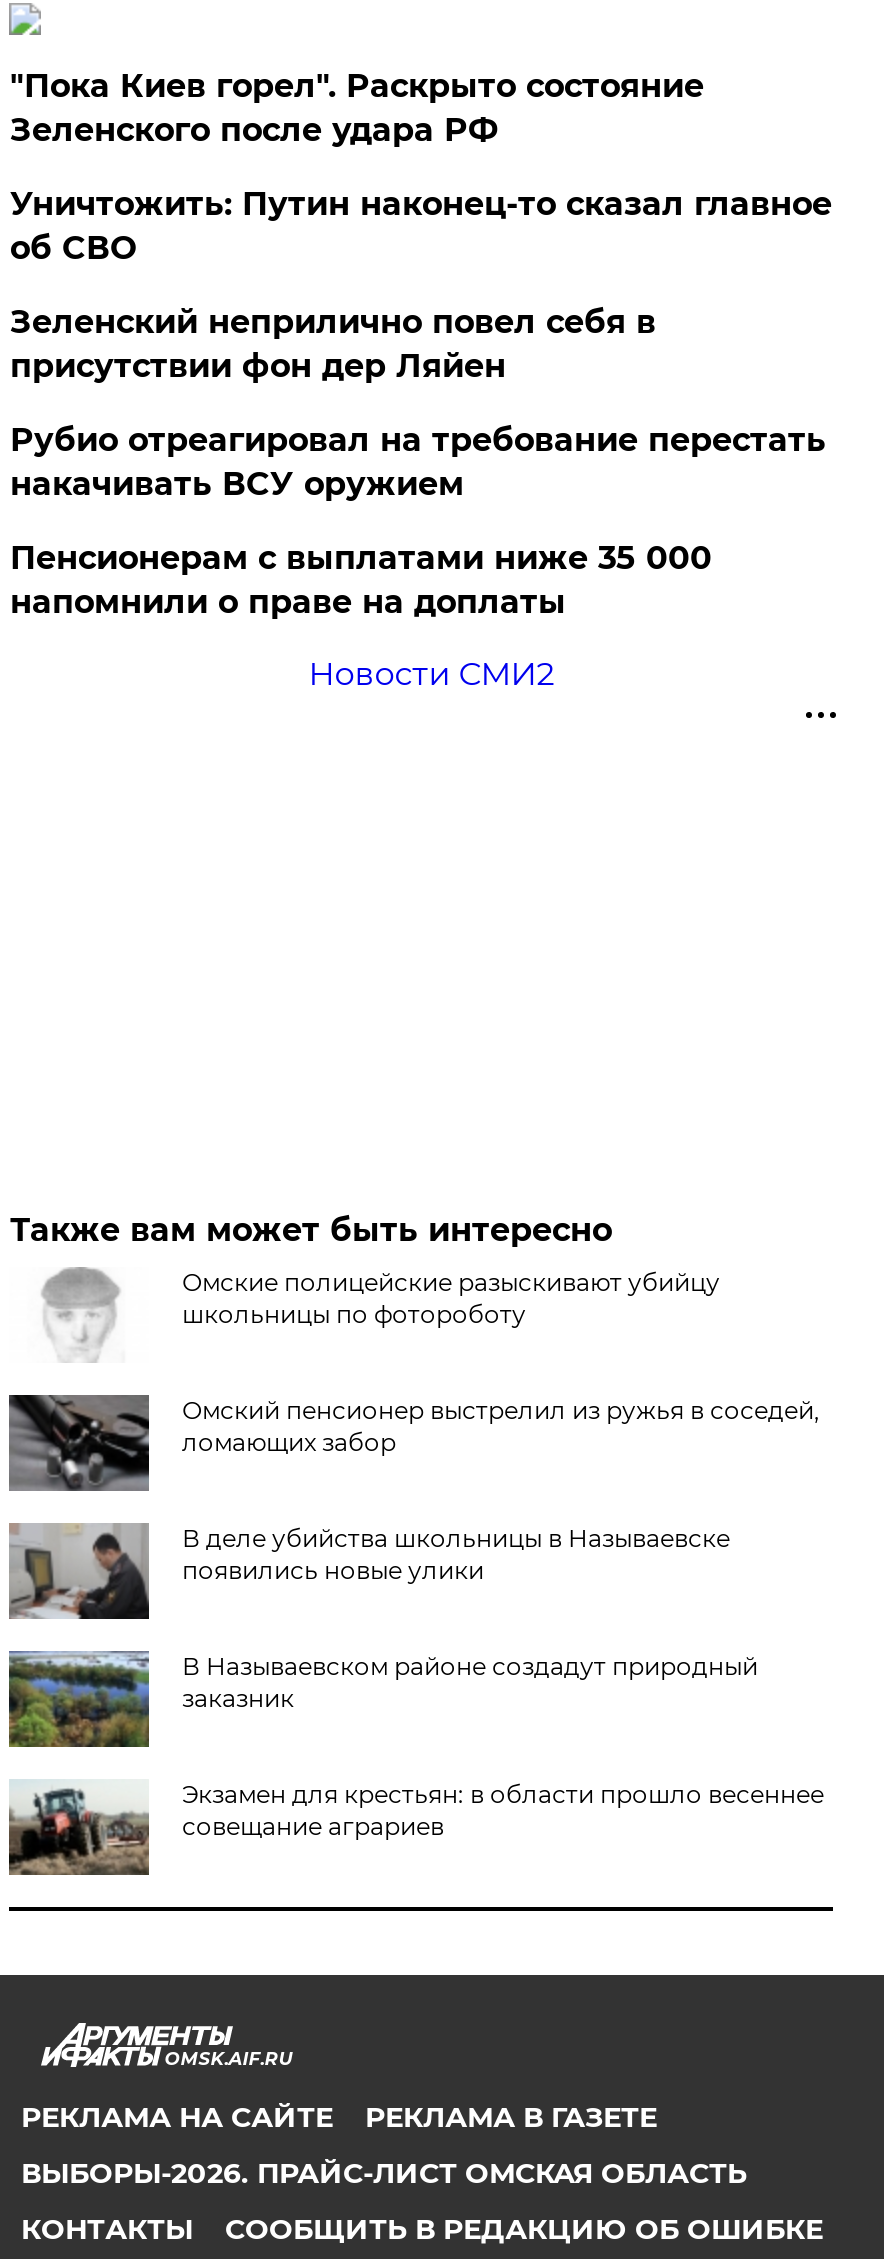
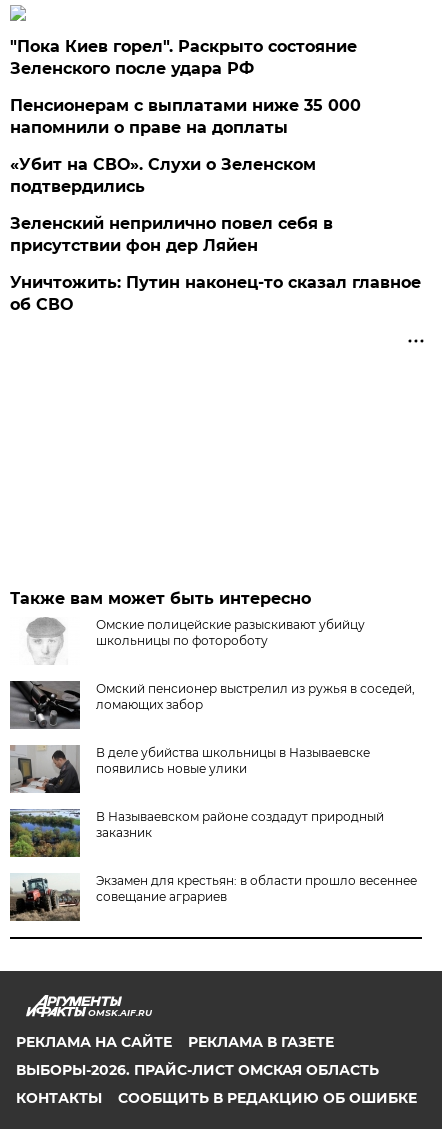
moved [10,185,832,385] -> [10,214,421,314]: Зеленский неприлично повел cебя в | присутствии фон дер Ляйен | Уничтожить: Путин наконец-то сказал главное | об СВО
[10,421,826,503] Рубио отреагировал на требование перестать | накачивать ВСУ оружием -> none
moved [10,539,712,621] -> [10,96,361,137]: Пенсионерам с выплатами ниже 35 000 | напомнили о праве на доплаты
[308,655,554,693] Новости СМИ2 -> [10,155,316,196] «Убит на СВО». Слухи о Зеленском | подтвердились

